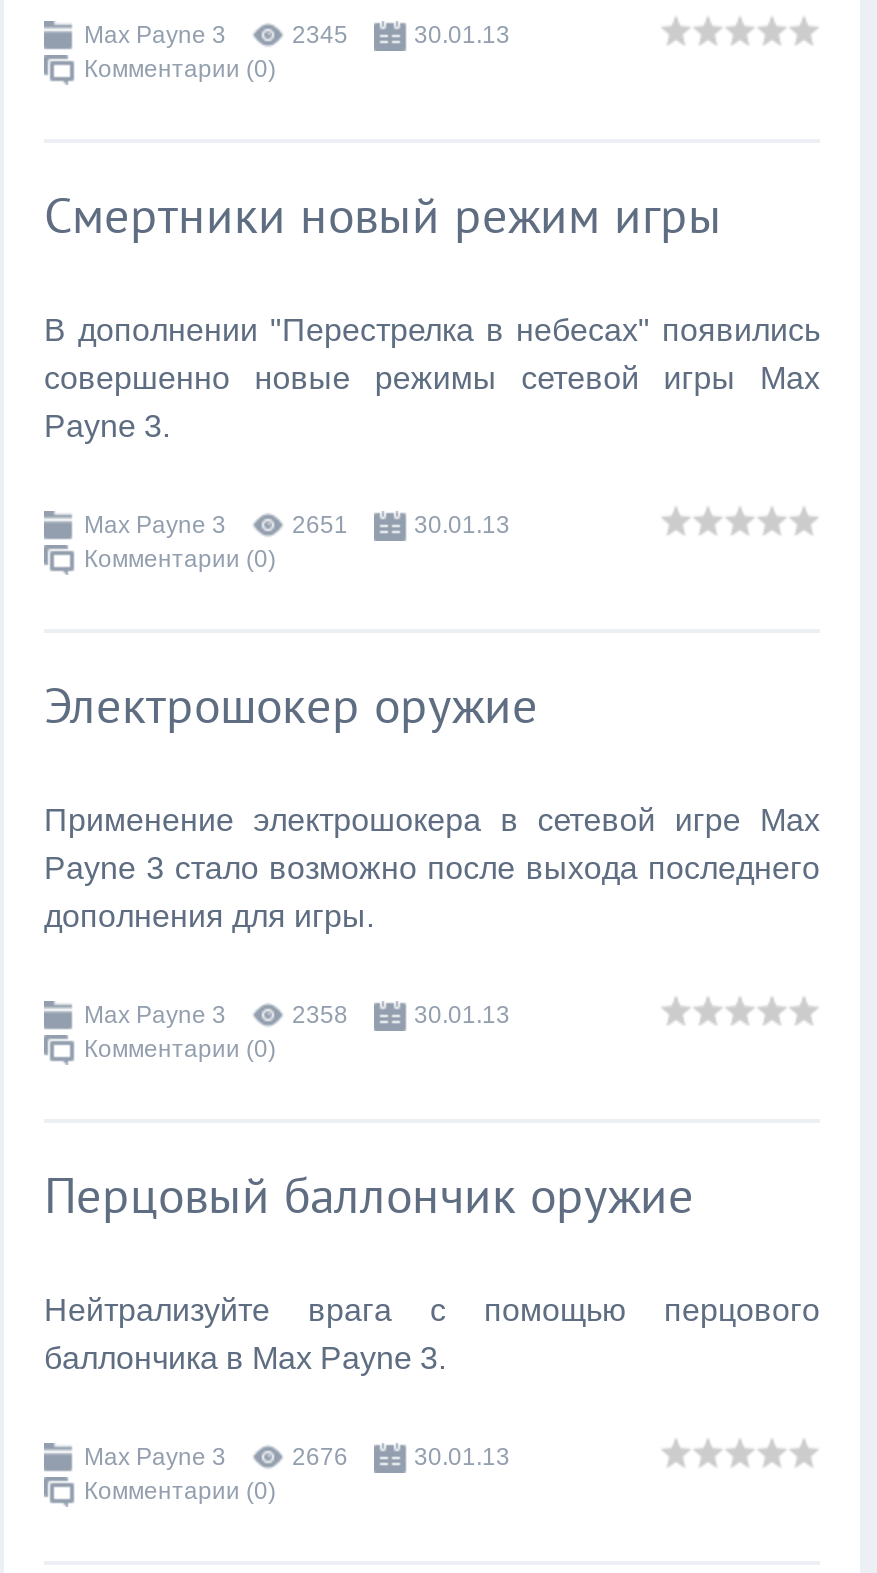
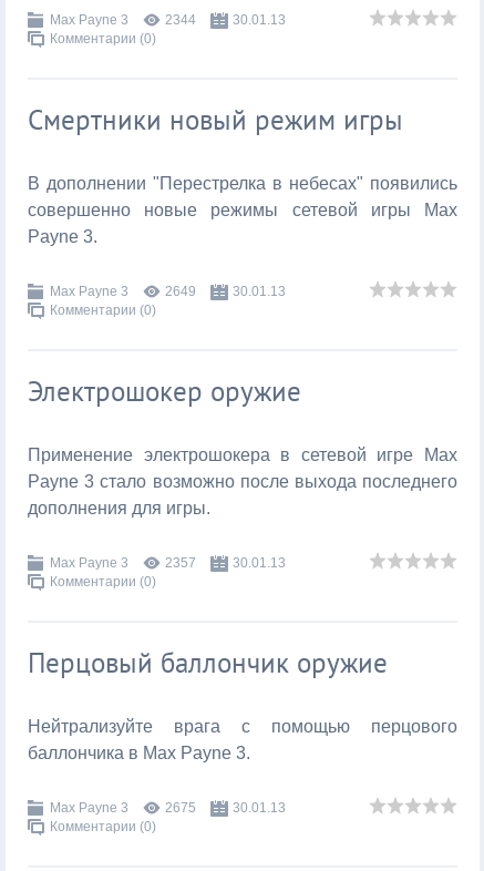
[292,21,348,49] 2345 -> [165,12,196,28] 2344
[292,511,348,539] 2651 -> [165,284,196,299] 2649
[292,1001,348,1029] 2358 -> [165,555,196,571] 2357
[292,1443,348,1471] 2676 -> [165,800,196,816] 2675

